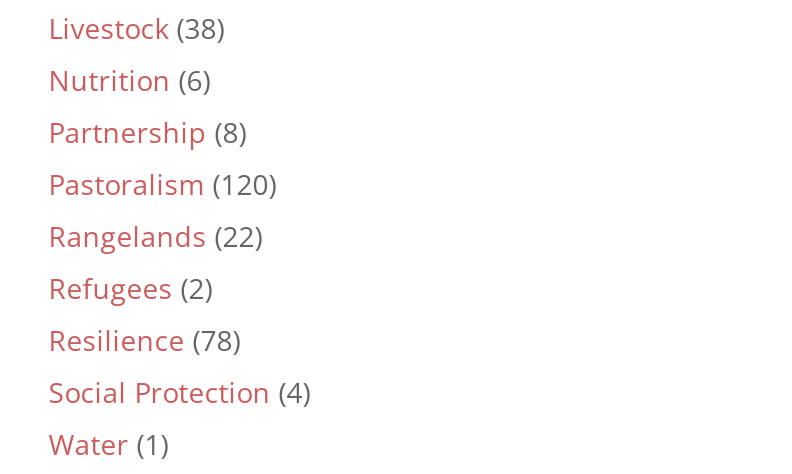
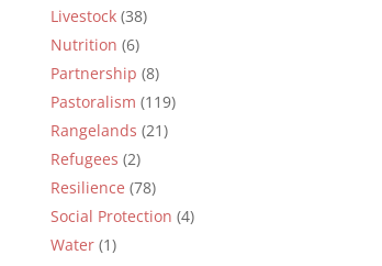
[49,165,277,203] Pastoralism (120) -> [50,91,175,112] Pastoralism (119)
[49,217,263,255] Rangelands (22) -> [50,119,168,140] Rangelands (21)

